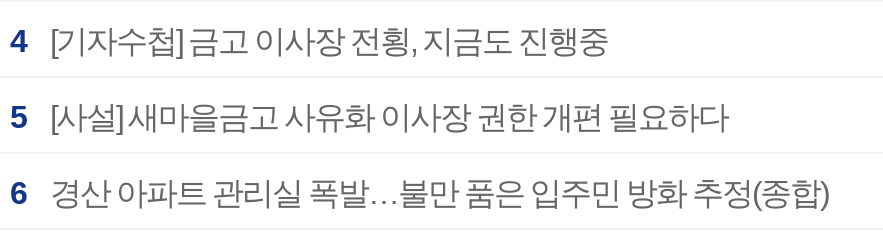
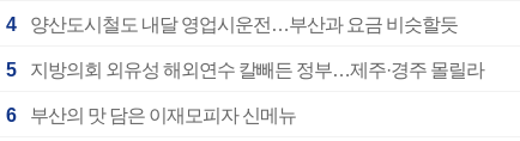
[50,24,608,58] [기자수첩] 금고 이사장 전횡, 지금도 진행중 -> [30,14,458,35] 양산도시철도 내달 영업시운전…부산과 요금 비슷할듯
[50,100,728,134] [사설] 새마을금고 사유화 이사장 권한 개편 필요하다 -> [30,60,484,80] 지방의회 외유성 해외연수 칼빼든 정부…제주·경주 몰릴라
[50,176,828,210] 경산 아파트 관리실 폭발…불만 품은 입주민 방화 추정(종합) -> [30,105,296,125] 부산의 맛 담은 이재모피자 신메뉴

